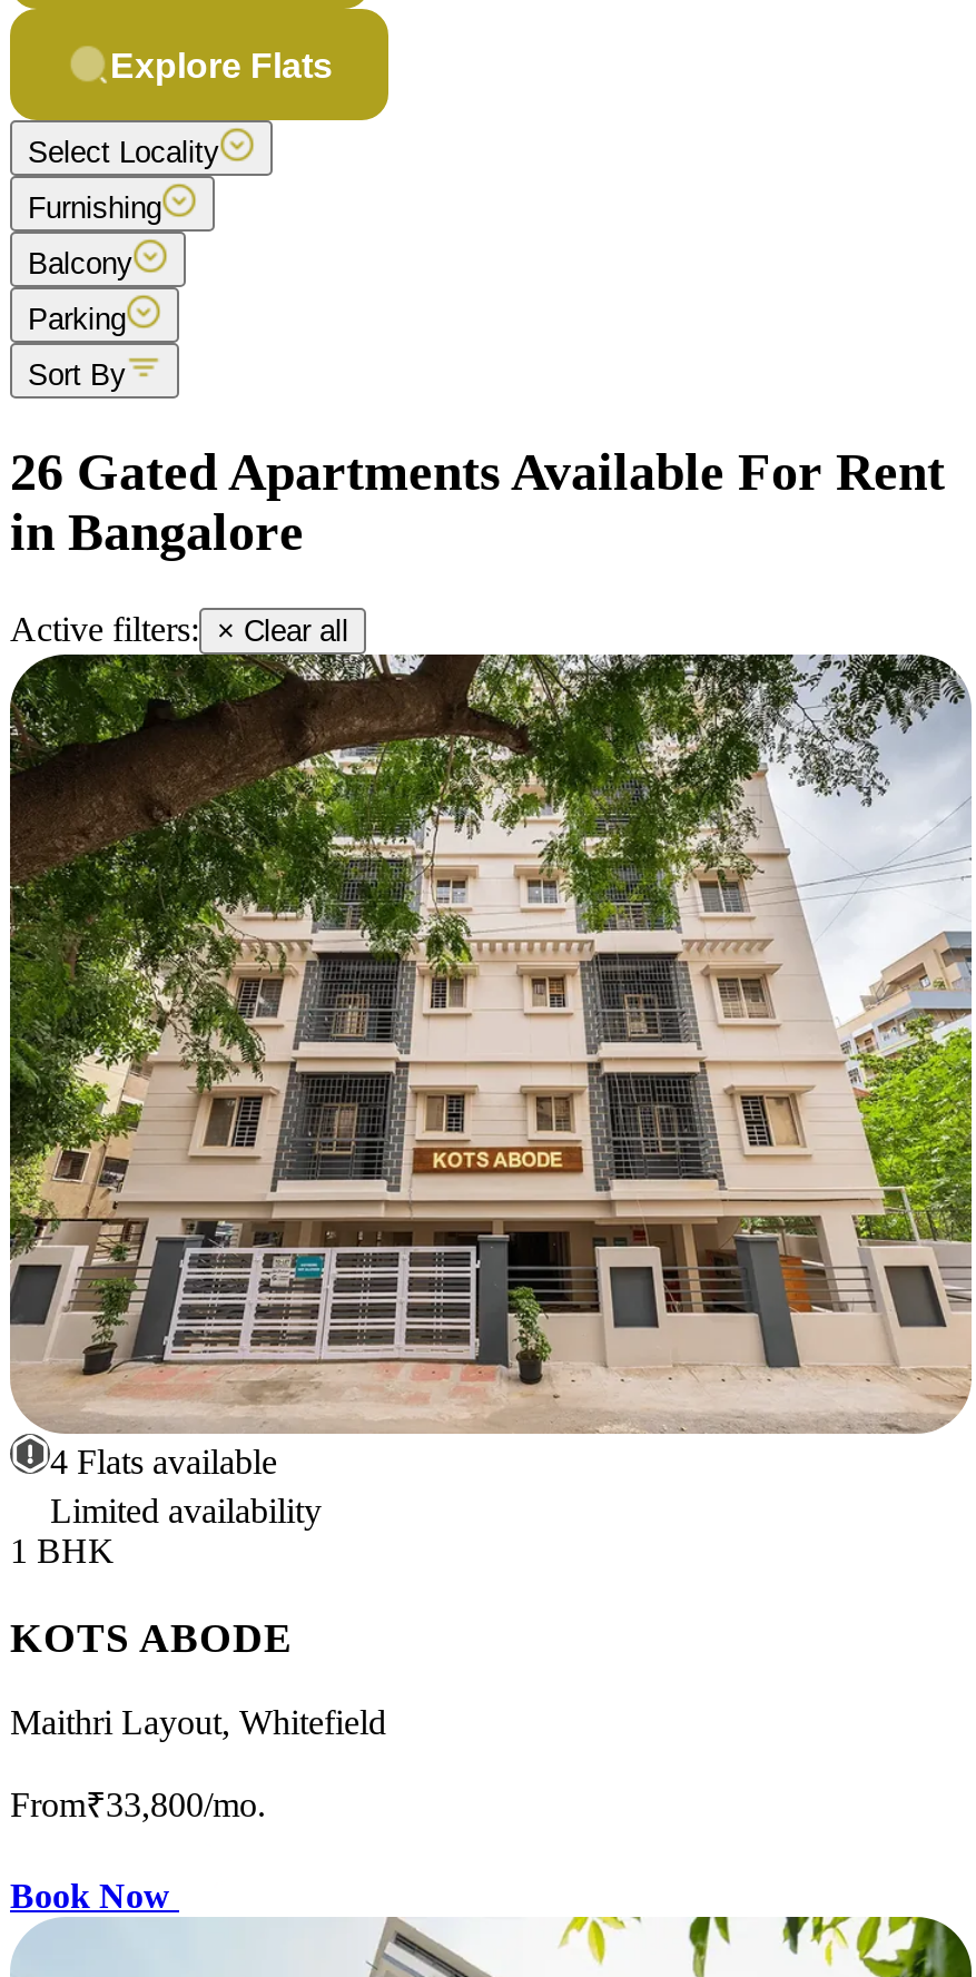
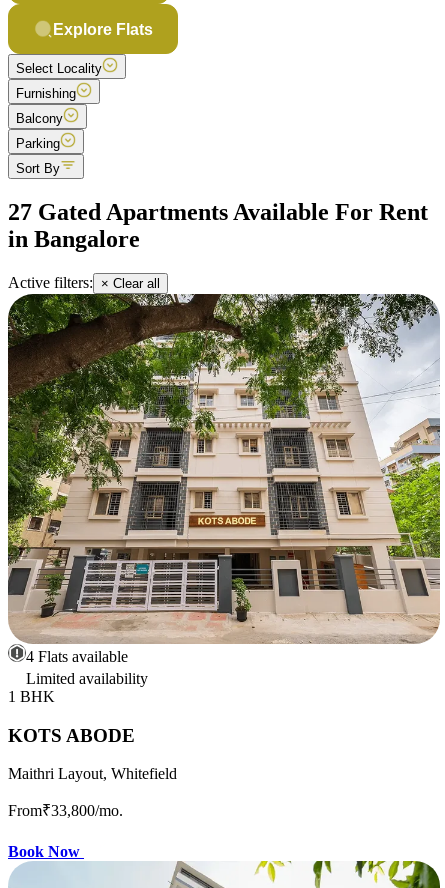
[10,443,945,501] 26 Gated Apartments Available For Rent -> [8,199,428,225] 27 Gated Apartments Available For Rent

